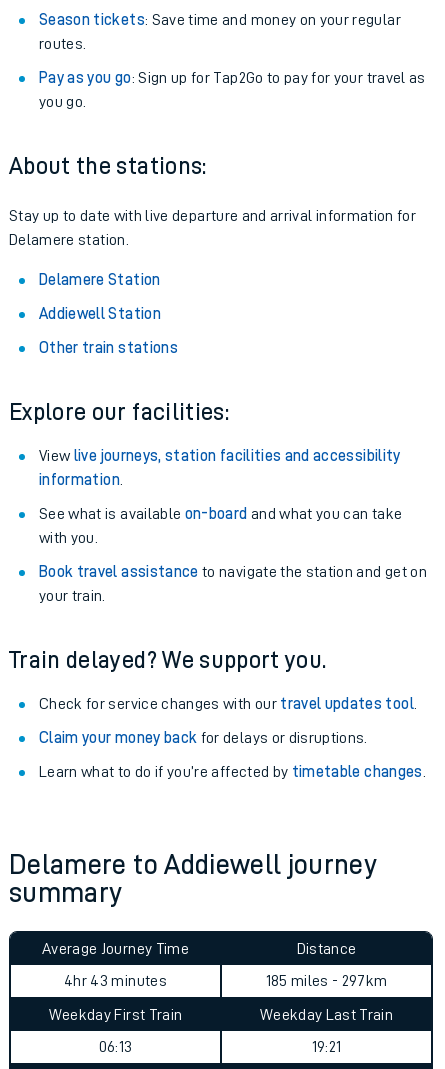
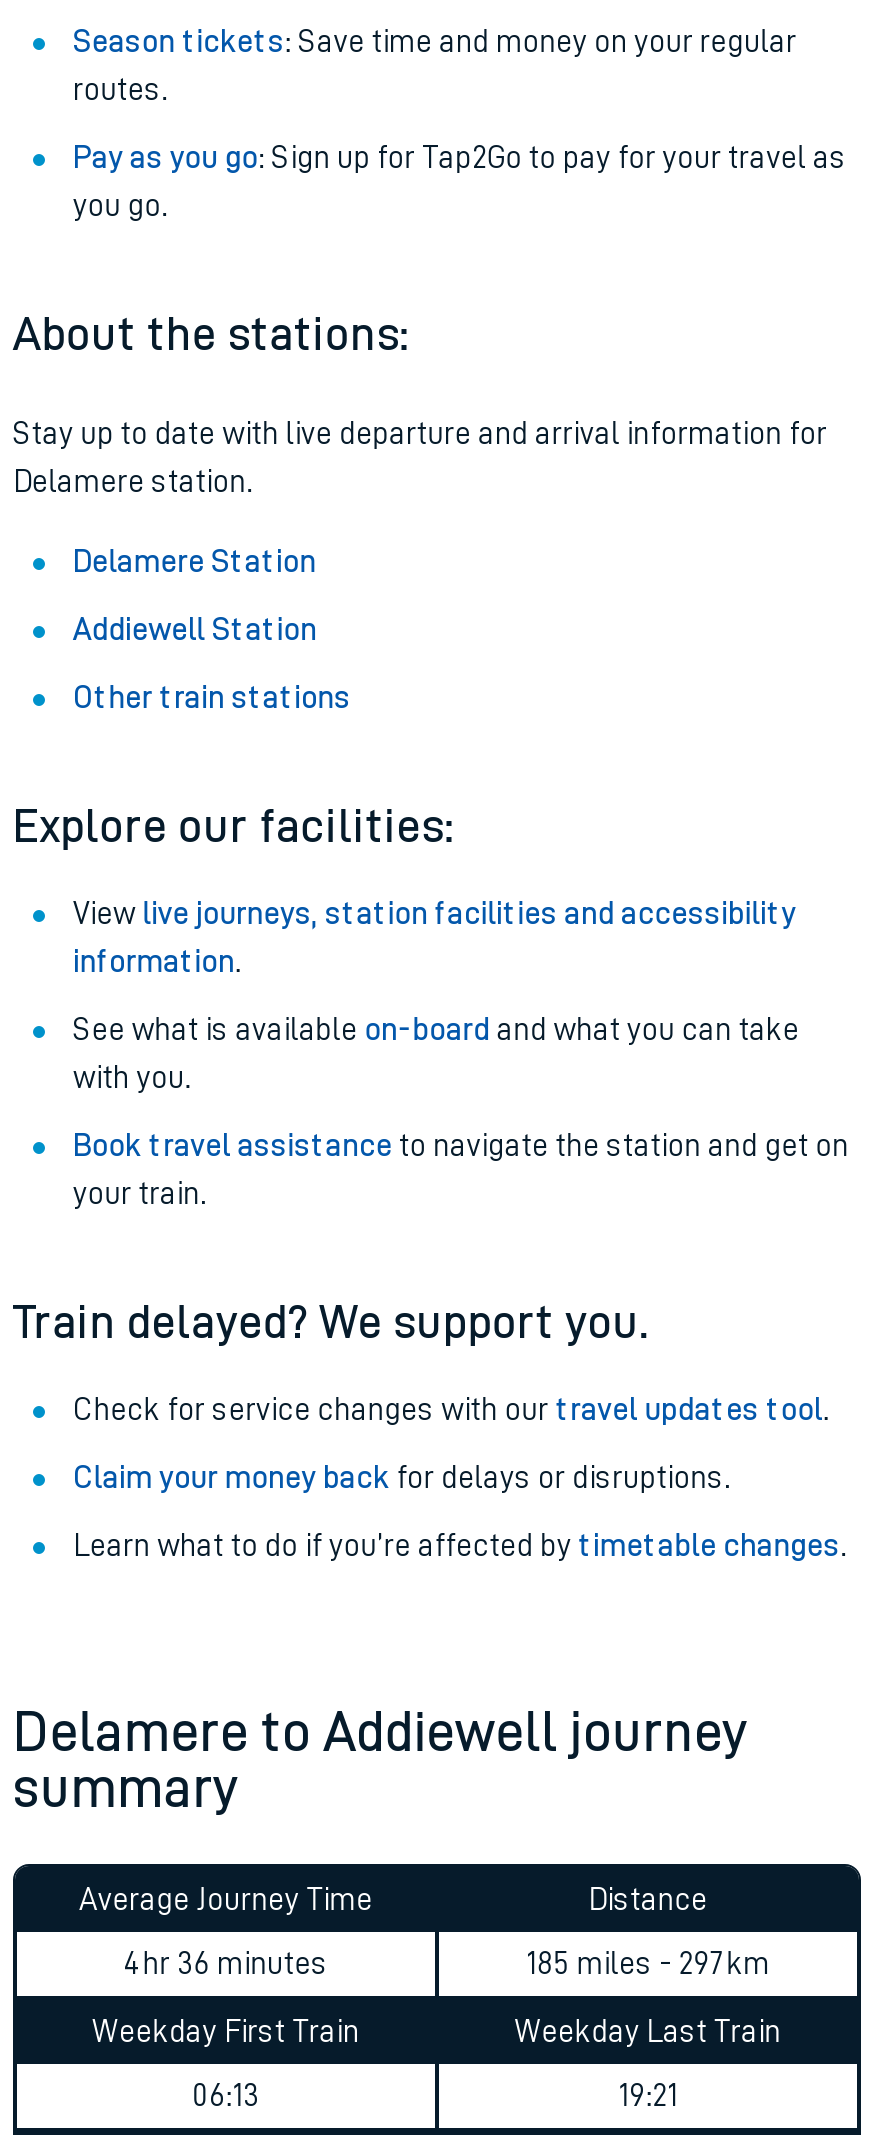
[64,973,167,989] 4hr 43 minutes -> [124,1948,328,1980] 4hr 36 minutes

